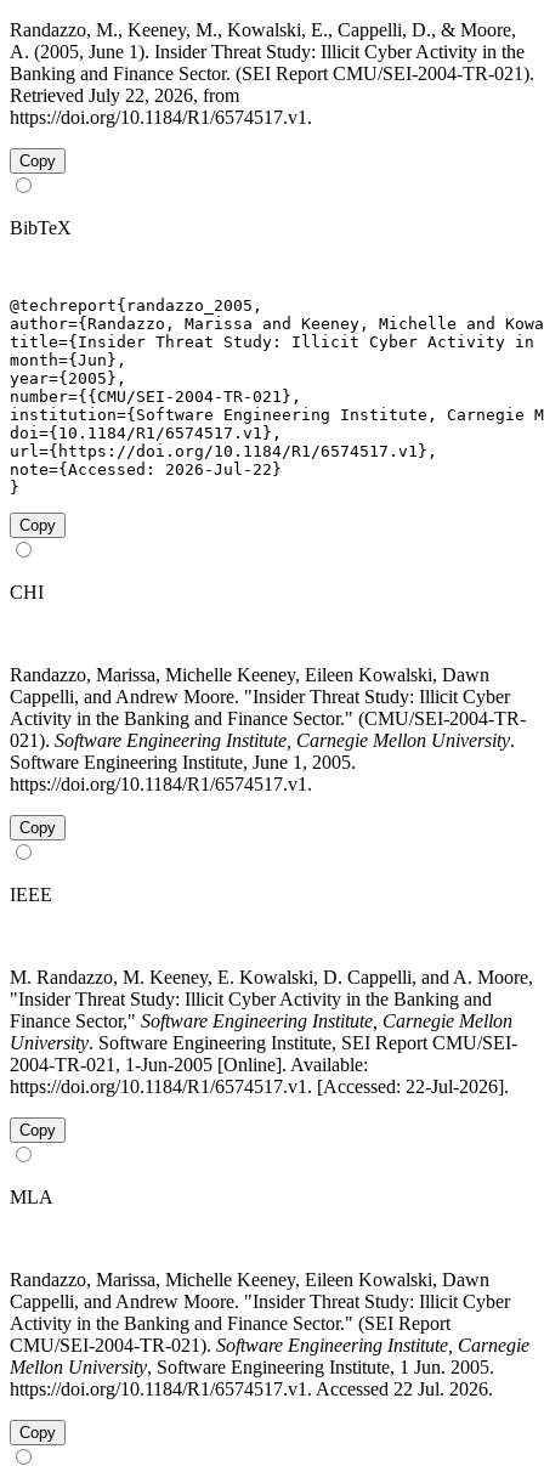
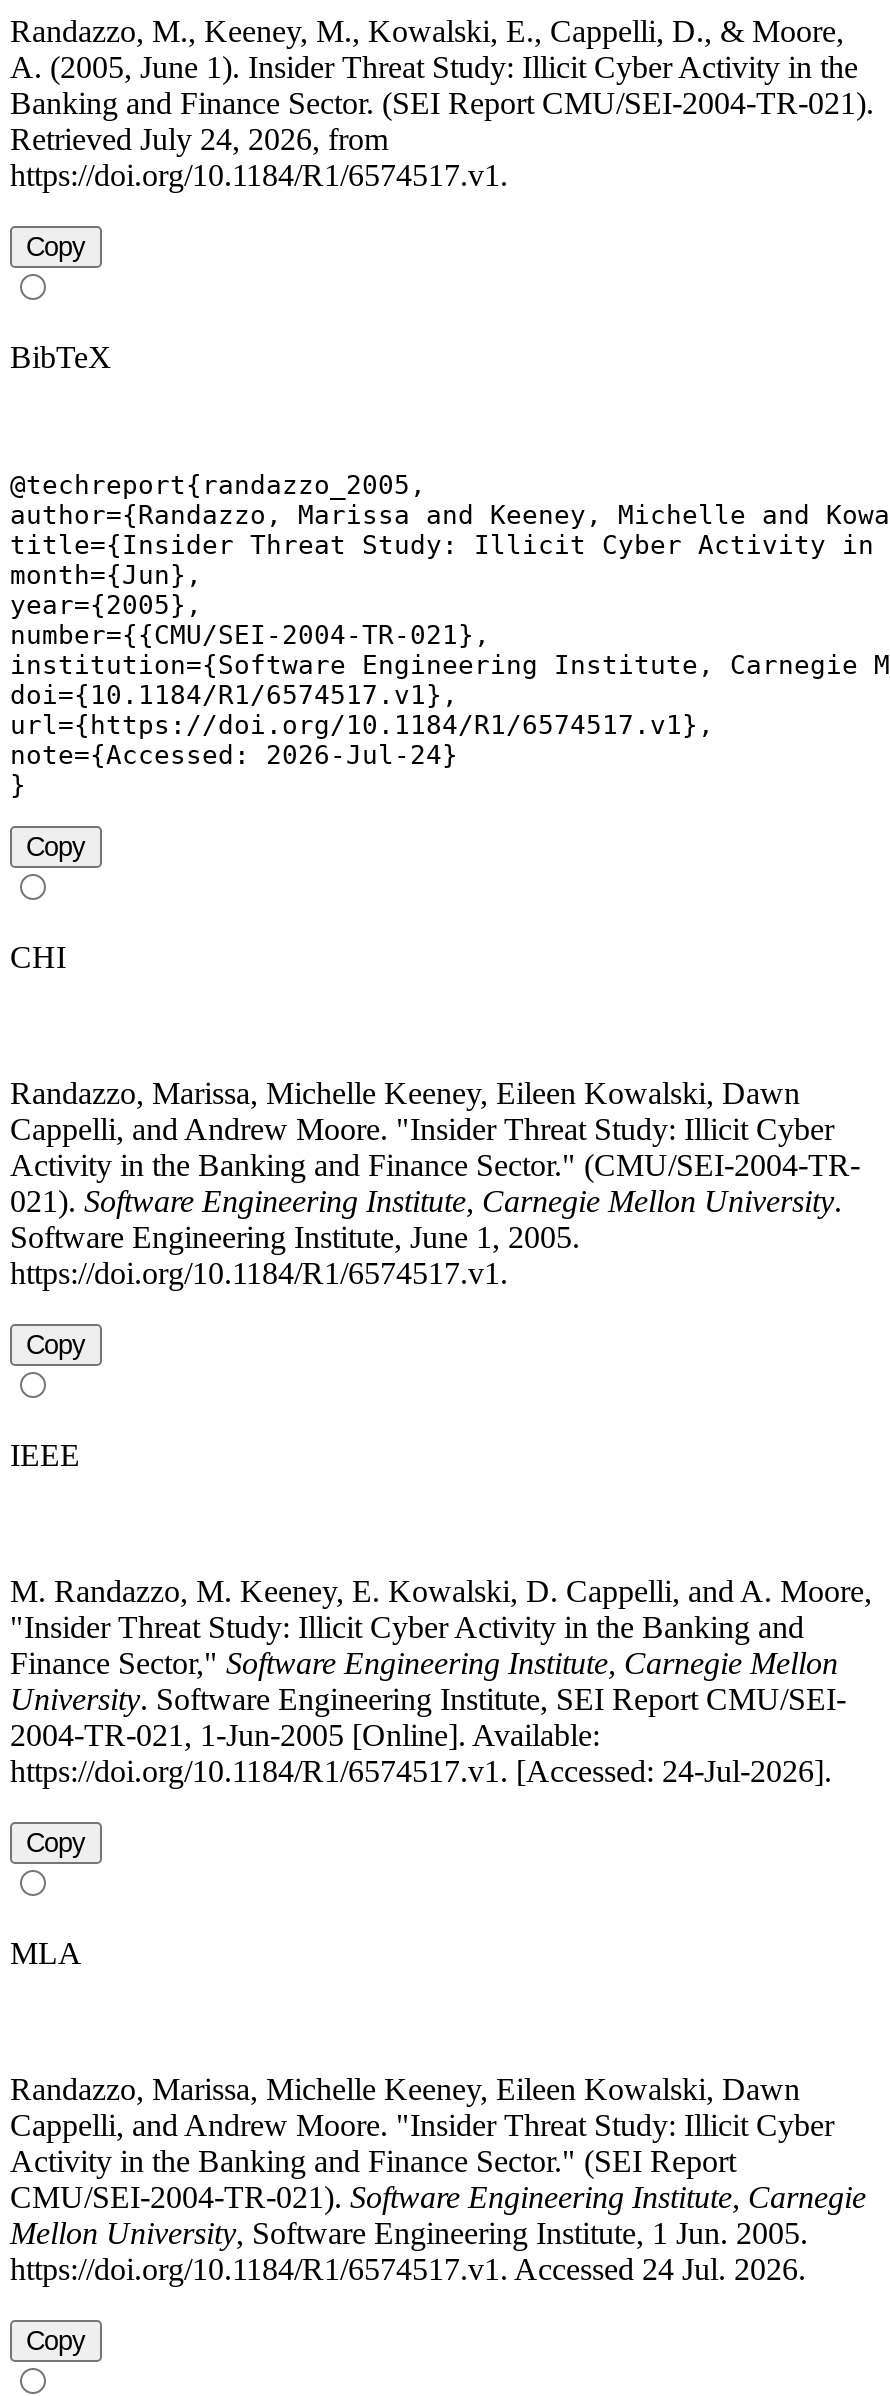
[10,85,239,106] Retrieved July 22, 2026, from -> [10,123,388,157] Retrieved July 24, 2026, from
[10,461,282,479] note={Accessed: 2026-Jul-22} -> [10,741,458,771] note={Accessed: 2026-Jul-24}
[10,1076,509,1097] https://doi.org/10.1184/R1/6574517.v1. [Accessed: 22-Jul-2026]. -> [10,1755,832,1789] https://doi.org/10.1184/R1/6574517.v1. [Accessed: 24-Jul-2026].
[10,1379,493,1400] https://doi.org/10.1184/R1/6574517.v1. Accessed 22 Jul. 2026. -> [10,2253,806,2287] https://doi.org/10.1184/R1/6574517.v1. Accessed 24 Jul. 2026.

